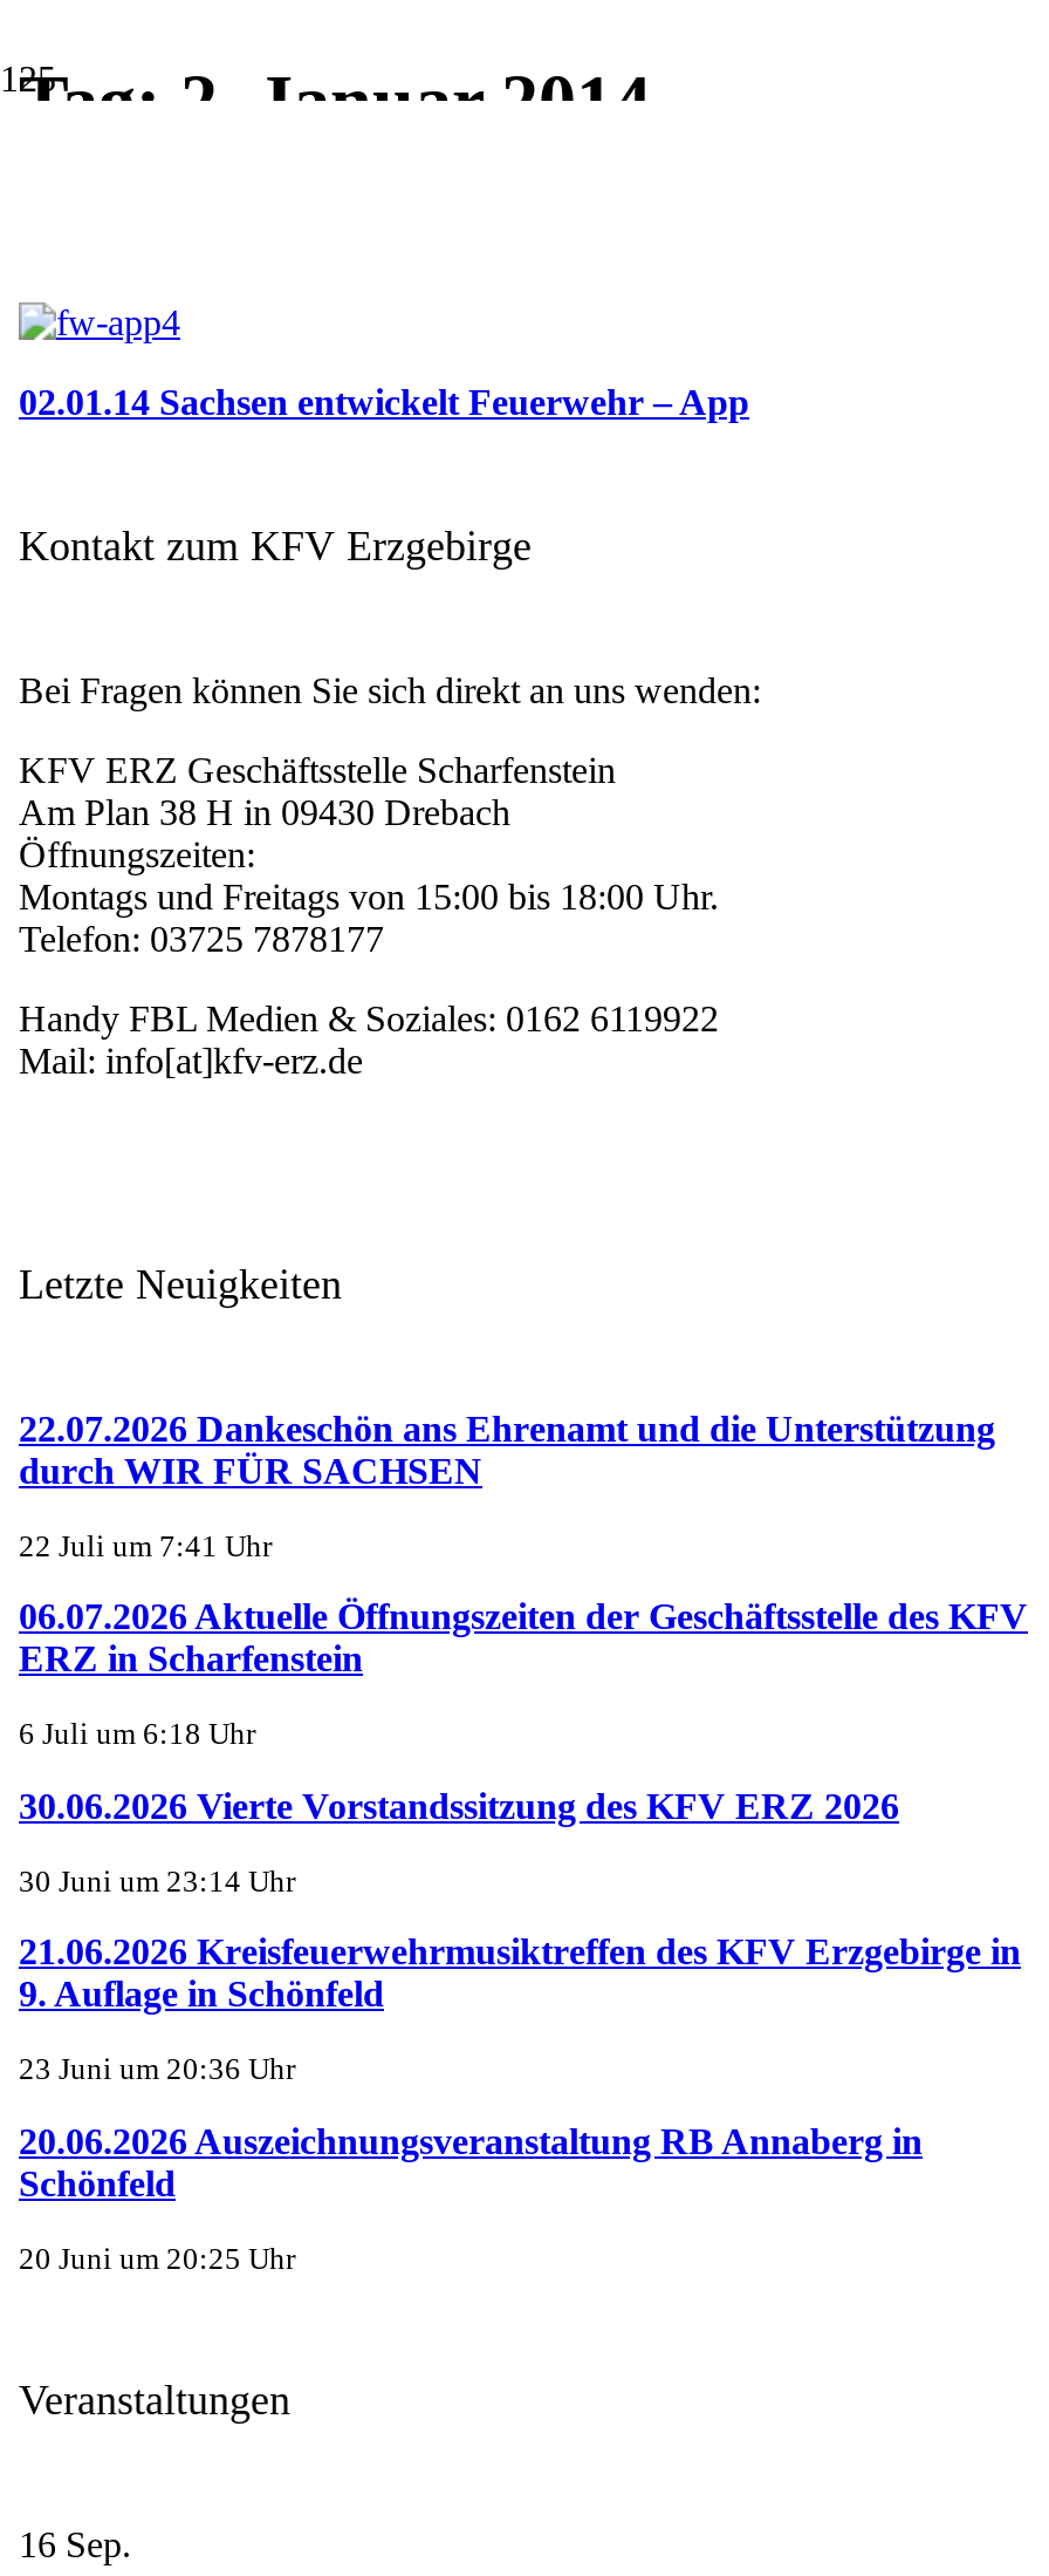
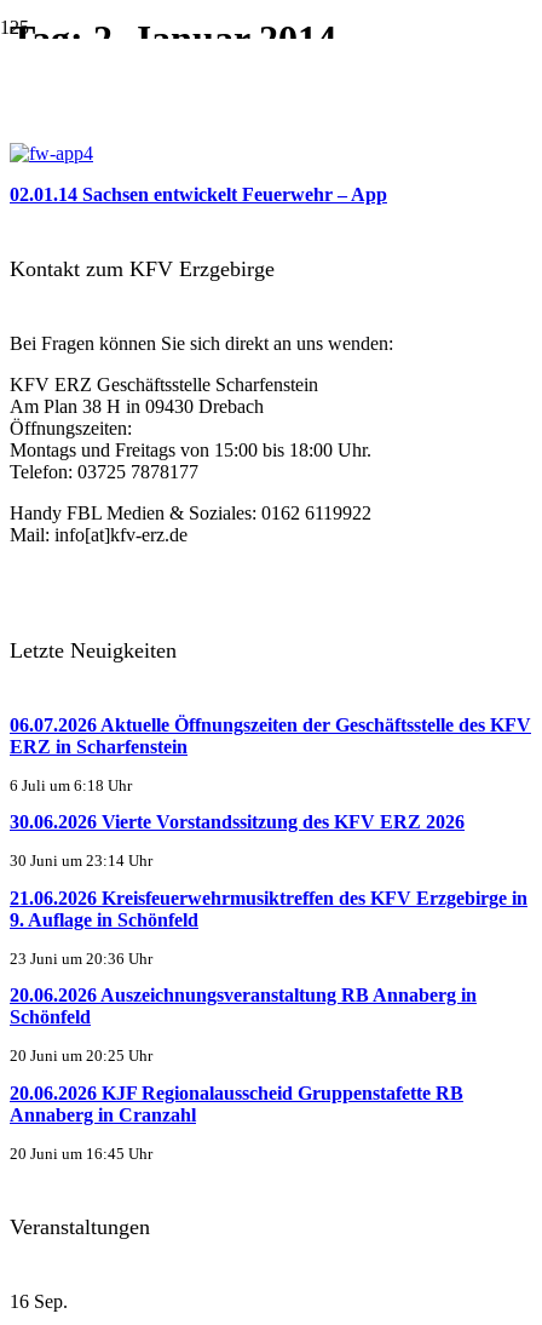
[19,1408,995,1563] 22.07.2026 Dankeschön ans Ehrenamt und die Unterstützung | durch WIR FÜR SACHSEN | 22 Juli um 7:41 Uhr -> none
moved [19,1596,1028,2276] -> [10,714,531,1065]: 06.07.2026 Aktuelle Öffnungszeiten der Geschäftsstelle des KFV | ERZ in Scharfenstein | 6 Juli um 6:18 Uhr | ... | Schönfeld | 20 Juni um 20:25 Uhr
none -> [10,1082,463,1163] 20.06.2026 KJF Regionalausscheid Gruppenstafette RB | Annaberg in Cranzahl | 20 Juni um 16:45 Uhr

